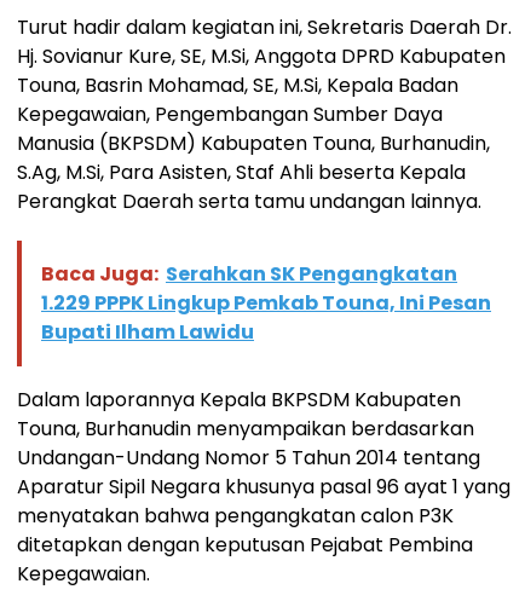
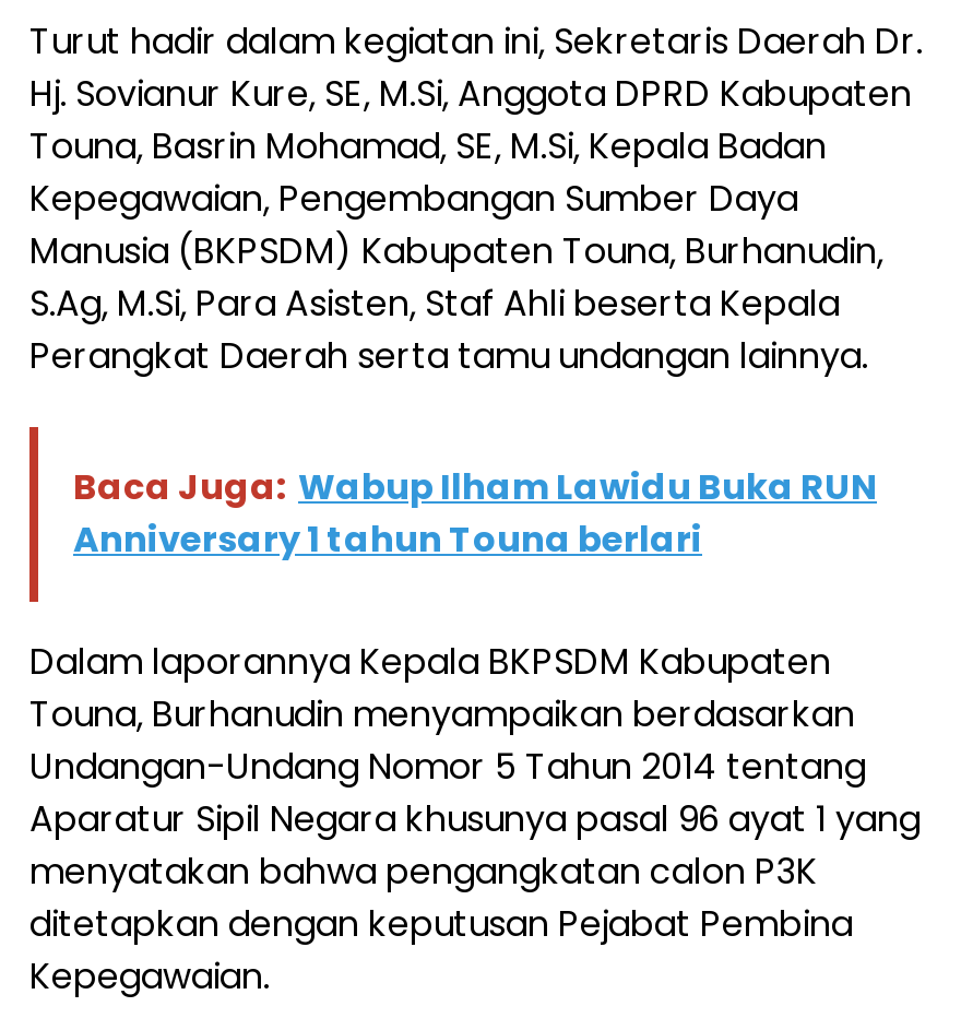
[41,259,491,345] Baca Juga: Serahkan SK Pengangkatan | 1.229 PPPK Lingkup Pemkab Touna, Ini Pesan | Bupati Ilham Lawidu -> [73,461,877,564] Baca Juga: Wabup Ilham Lawidu Buka RUN | Anniversary 1 tahun Touna berlari

